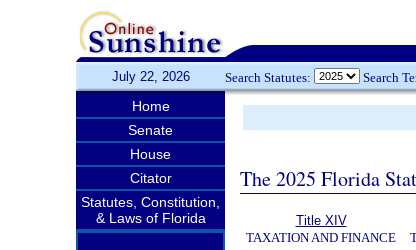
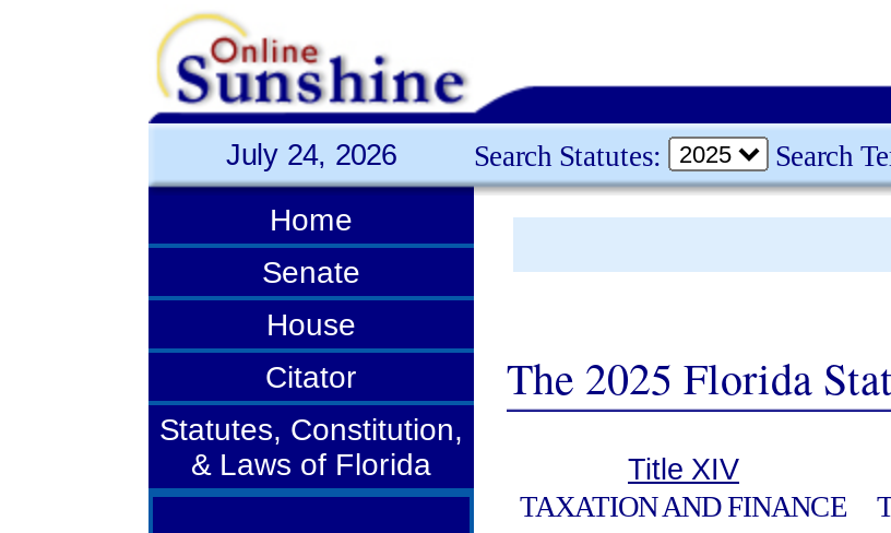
[111,69,189,84] July 22, 2026 -> [226,139,396,171] July 24, 2026

